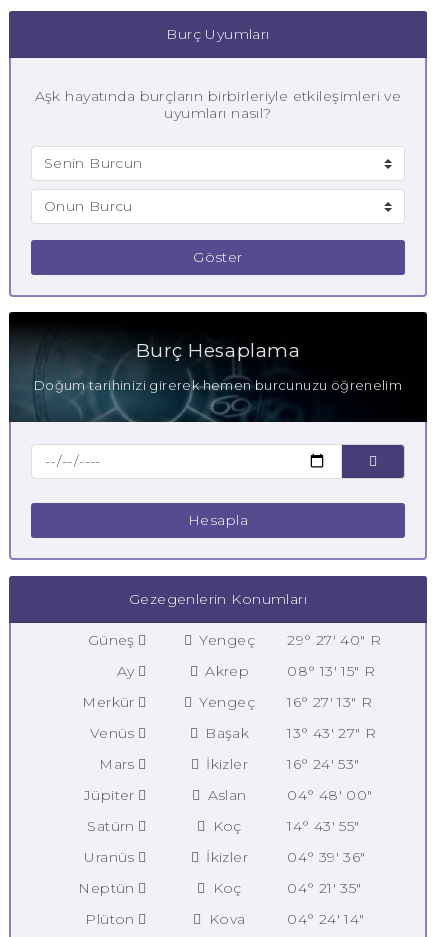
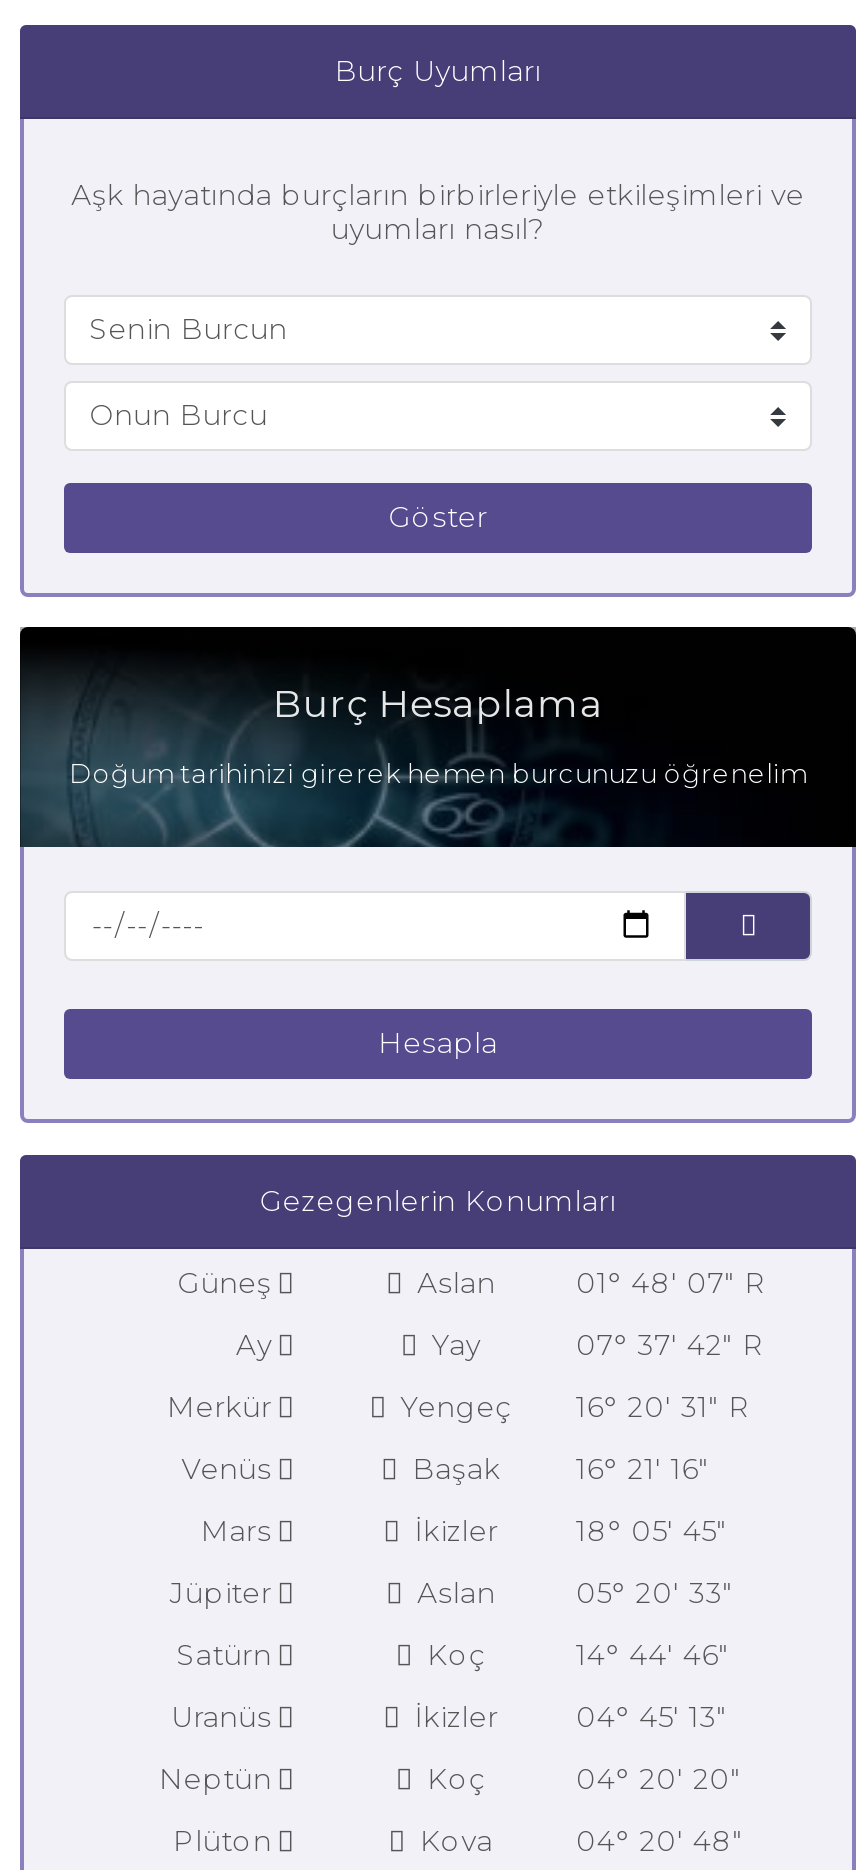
[195,631,382,649] Yengeç | 29° 27' 40" R -> [408,1264,767,1300] Aslan | 01° 48' 07" R
[201,662,376,680] Akrep | 08° 13' 15" R -> [423,1326,765,1362] Yay | 07° 37' 42" R
[195,693,373,711] Yengeç 16° 27' 13" R -> [392,1388,751,1424] Yengeç 16° 20' 31" R
[287,724,377,742] 13° 43' 27" R -> [576,1450,709,1486] 16° 21' 16"
[287,755,360,773] 16° 24' 53" -> [576,1512,727,1548] 18° 05' 45"
[287,786,373,804] 04° 48' 00" -> [576,1574,733,1610] 05° 20' 33"
[287,817,360,835] 14° 43' 55" -> [576,1636,729,1672] 14° 44' 46"
[287,848,366,866] 04° 39' 36" -> [576,1698,727,1734] 04° 45' 13"
[287,879,362,897] 04° 21' 35" -> [576,1760,741,1796] 04° 20' 20"
[287,910,365,928] 04° 24' 14" -> [576,1822,743,1858] 04° 20' 48"

